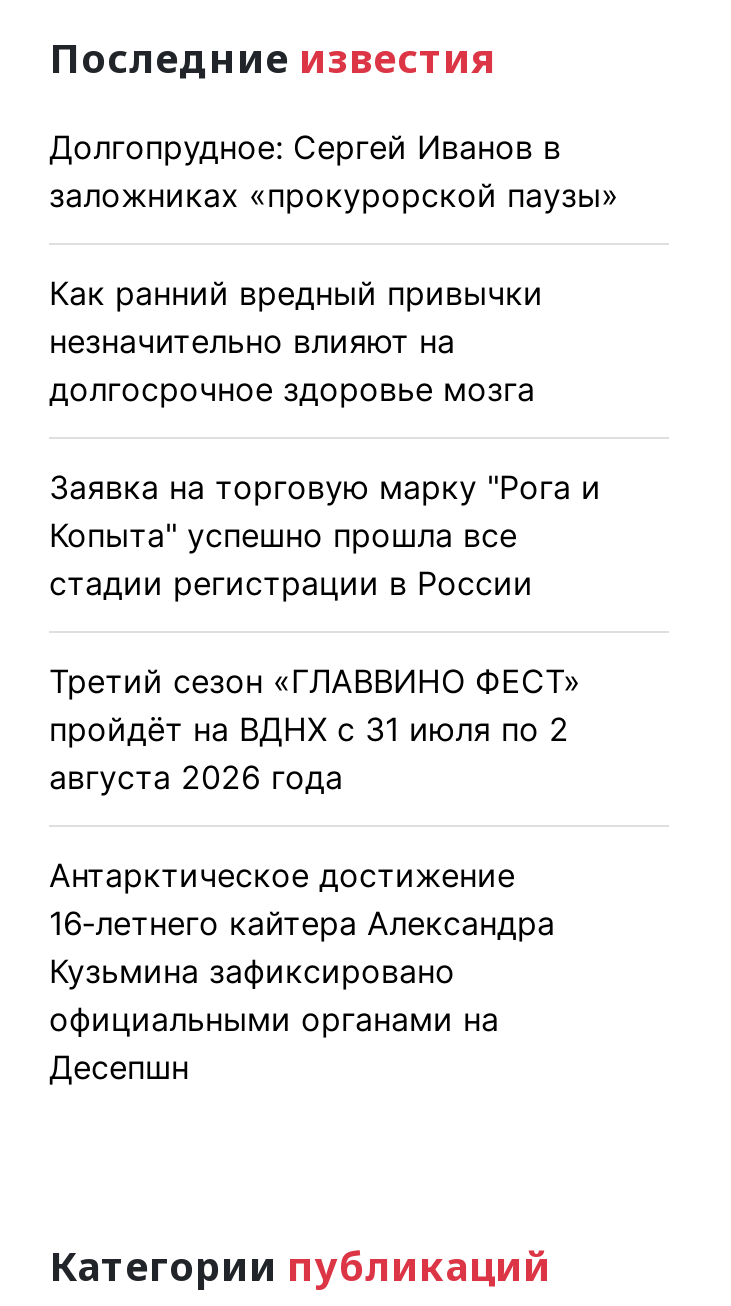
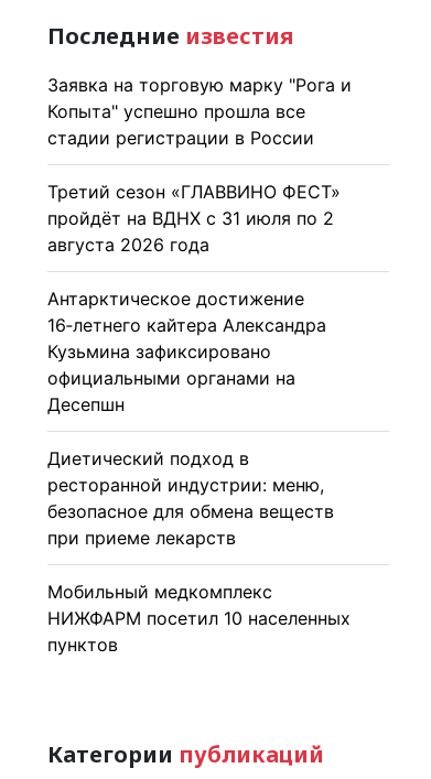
[49,127,619,409] Долгопрудное: Сергей Иванов в | заложниках «прокурорской паузы» | Как ранний вредный привычки | незначительно влияют на | долгосрочное здоровье мозга -> none
moved [49,467,601,1087] -> [47,74,352,415]: Заявка на торговую марку "Рога и | Копыта" успешно прошла все | стадии регистрации в России | ... | официальными органами на | Десепшн
none -> [47,447,351,656] Диетический подход в | ресторанной индустрии: меню, | безопасное для обмена веществ | при приеме лекарств | Мобильный медкомплекс | НИЖФАРМ посетил 10 населенных | пунктов

